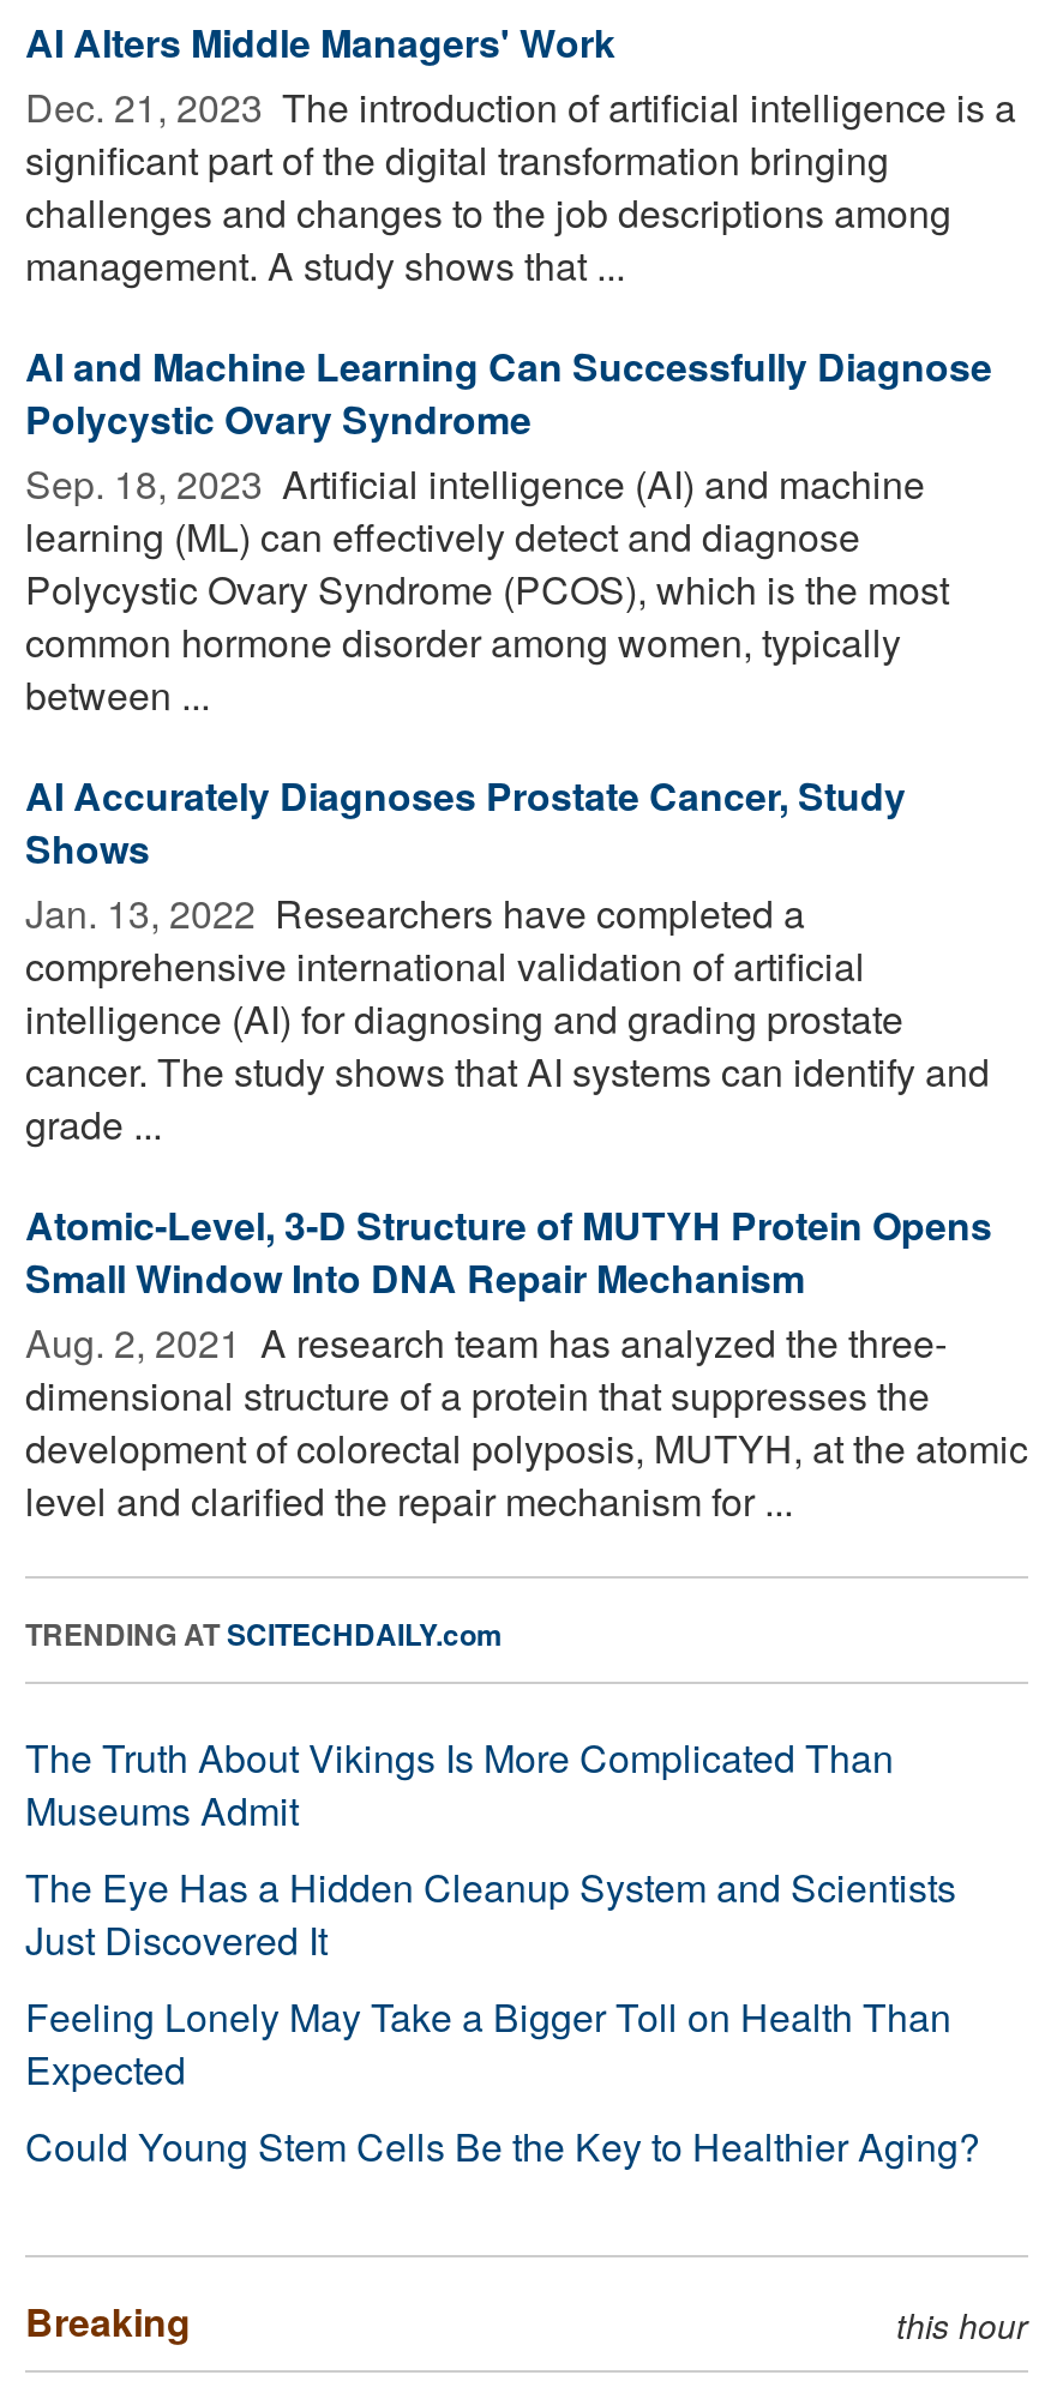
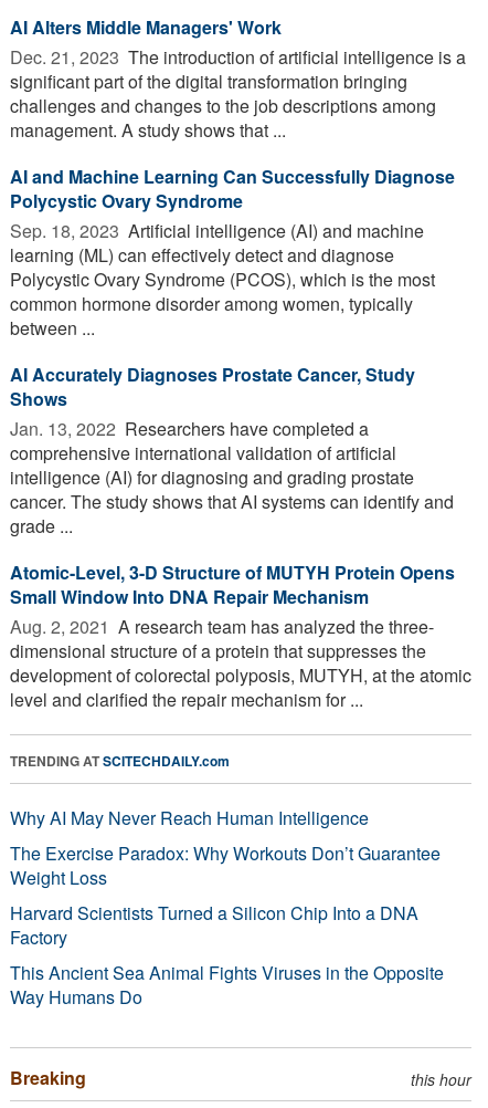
[25,1729,980,2173] The Truth About Vikings Is More Complicated Than | Museums Admit | The Eye Has a Hidden Cleanup System and Scientists | Just Discovered It | Feeling Lonely May Take a Bigger Toll on Health Than | Expected | Could Young Stem Cells Be the Key to Healthier Aging? -> [10,805,444,1009] Why AI May Never Reach Human Intelligence | The Exercise Paradox: Why Workouts Don’t Guarantee | Weight Loss | Harvard Scientists Turned a Silicon Chip Into a DNA | Factory | This Ancient Sea Animal Fights Viruses in the Opposite | Way Humans Do

